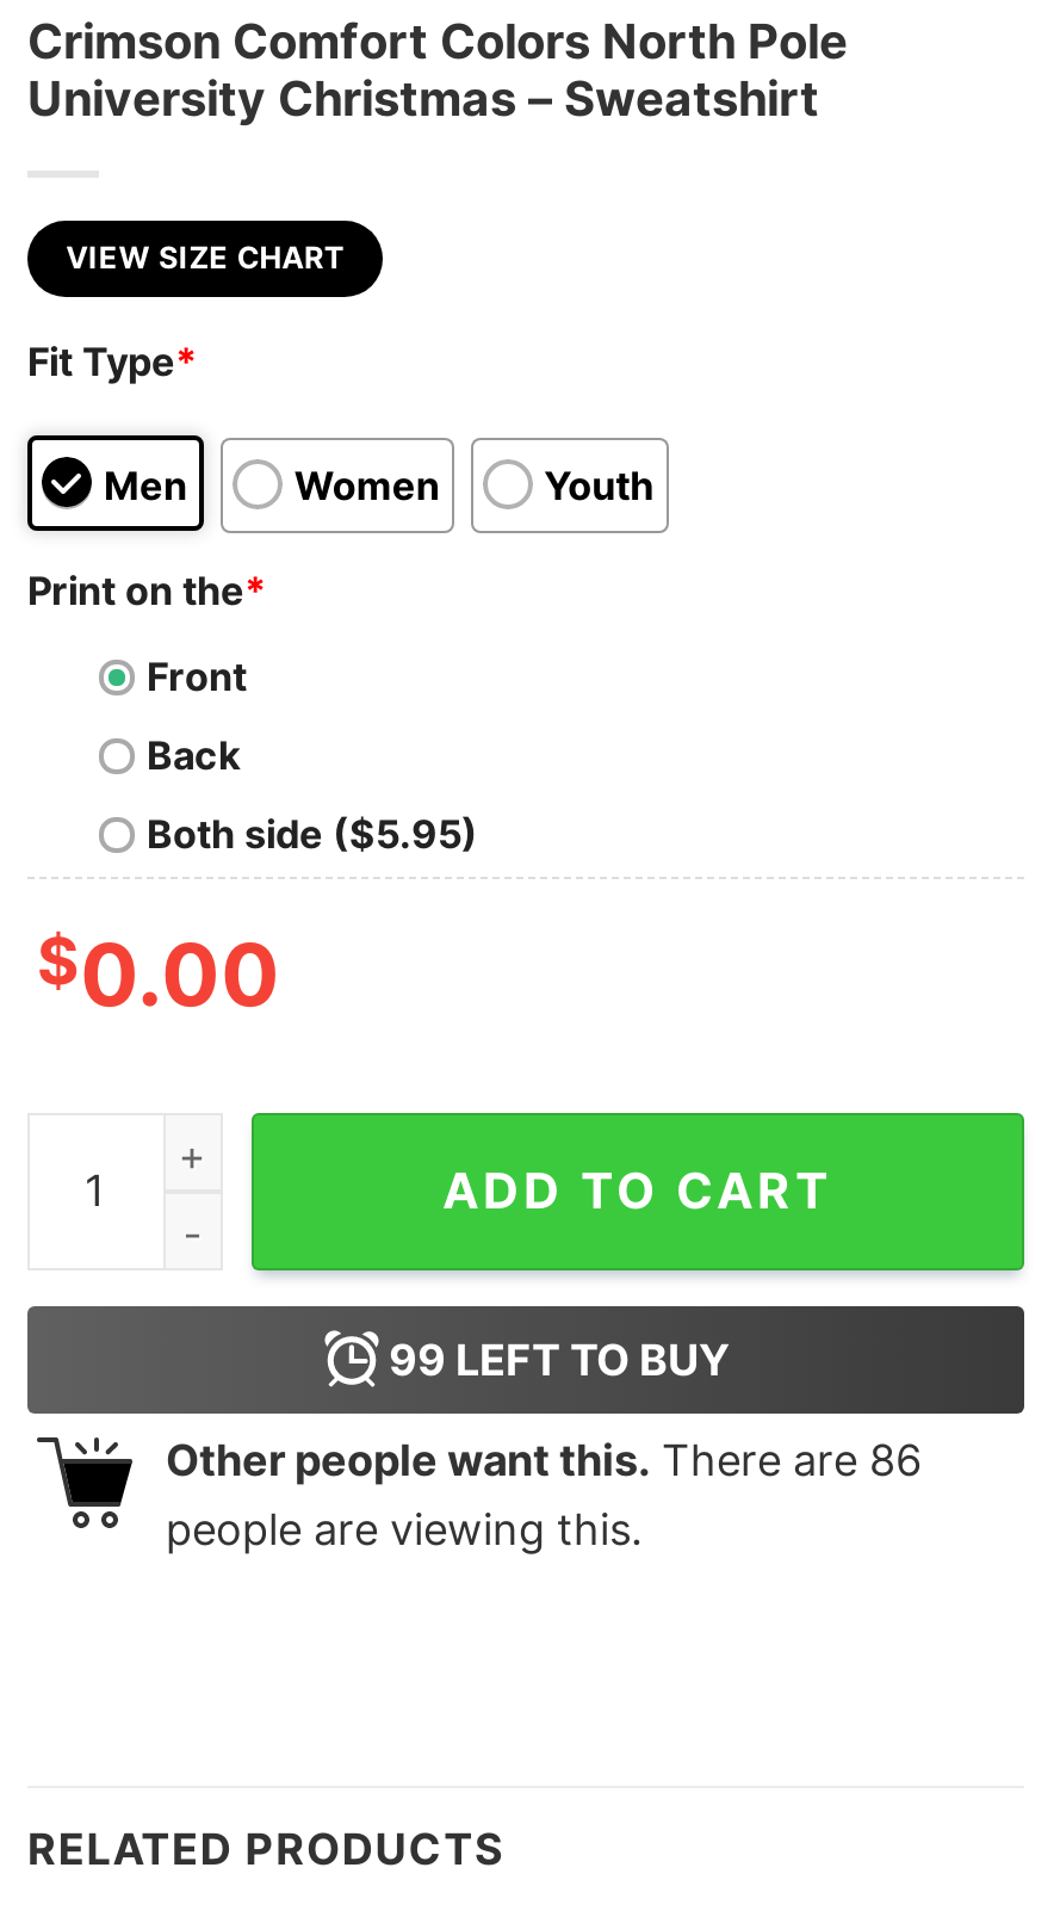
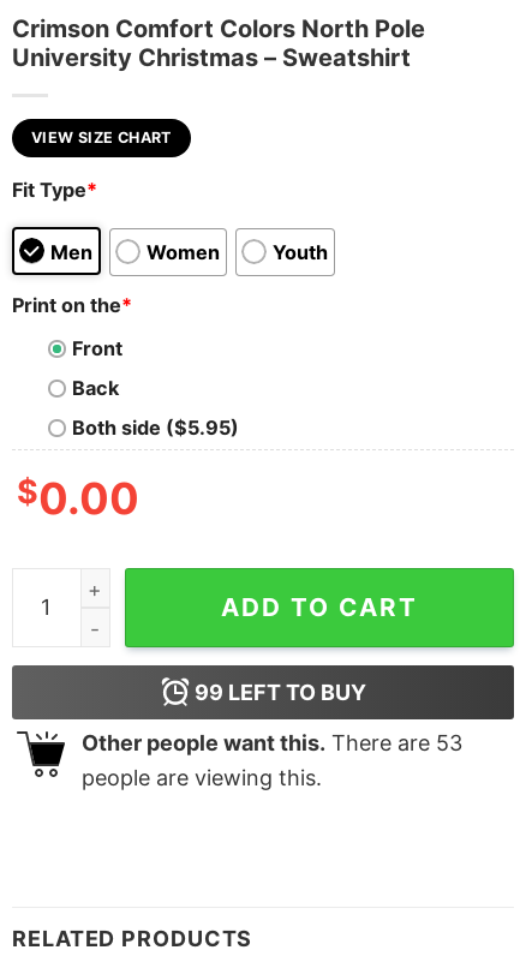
[166,1435,922,1485] Other people want this. There are 86 -> [82,730,462,755] Other people want this. There are 53

